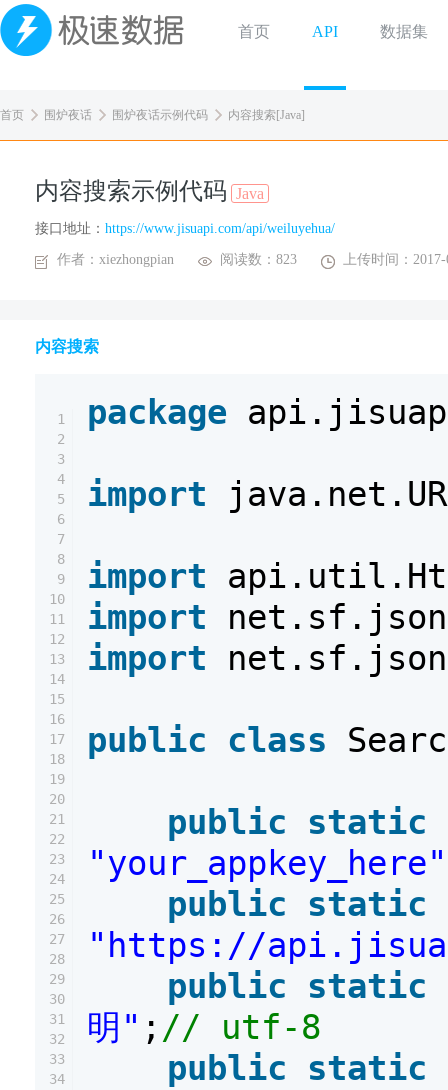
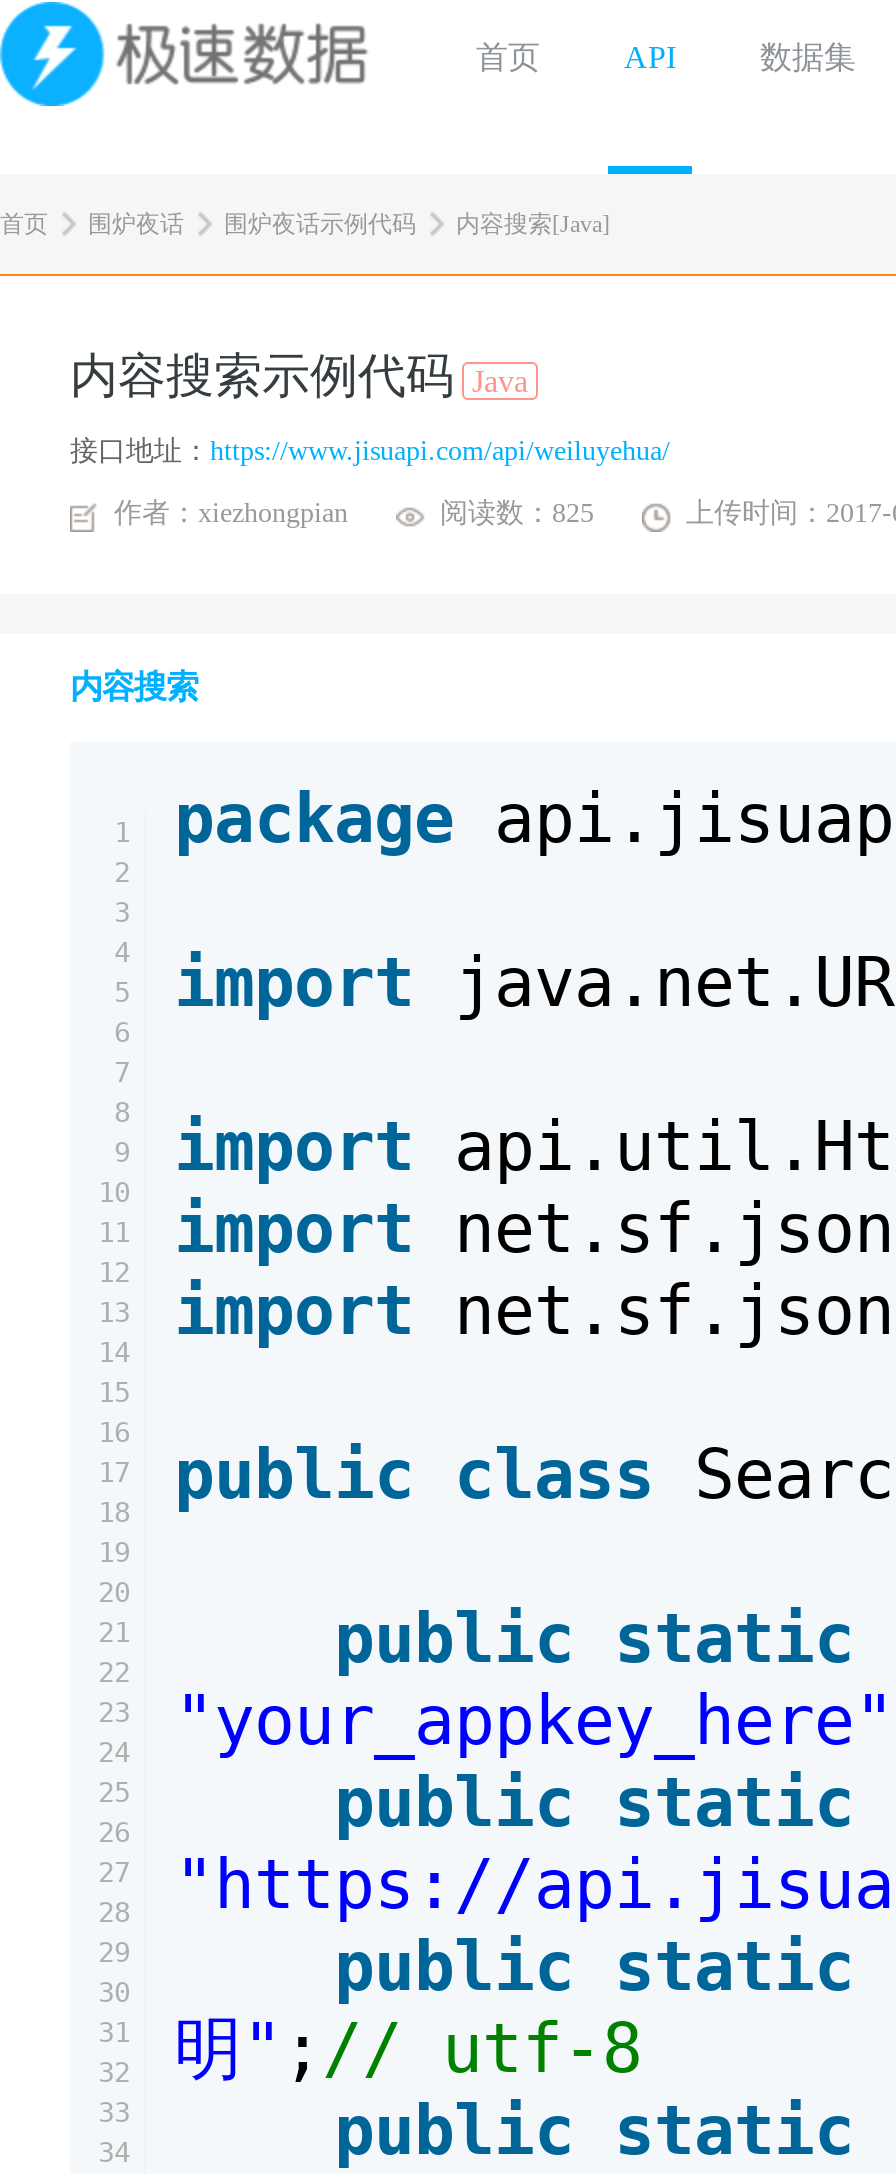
[220,252,297,267] 阅读数：823 -> [440,498,594,528] 阅读数：825

